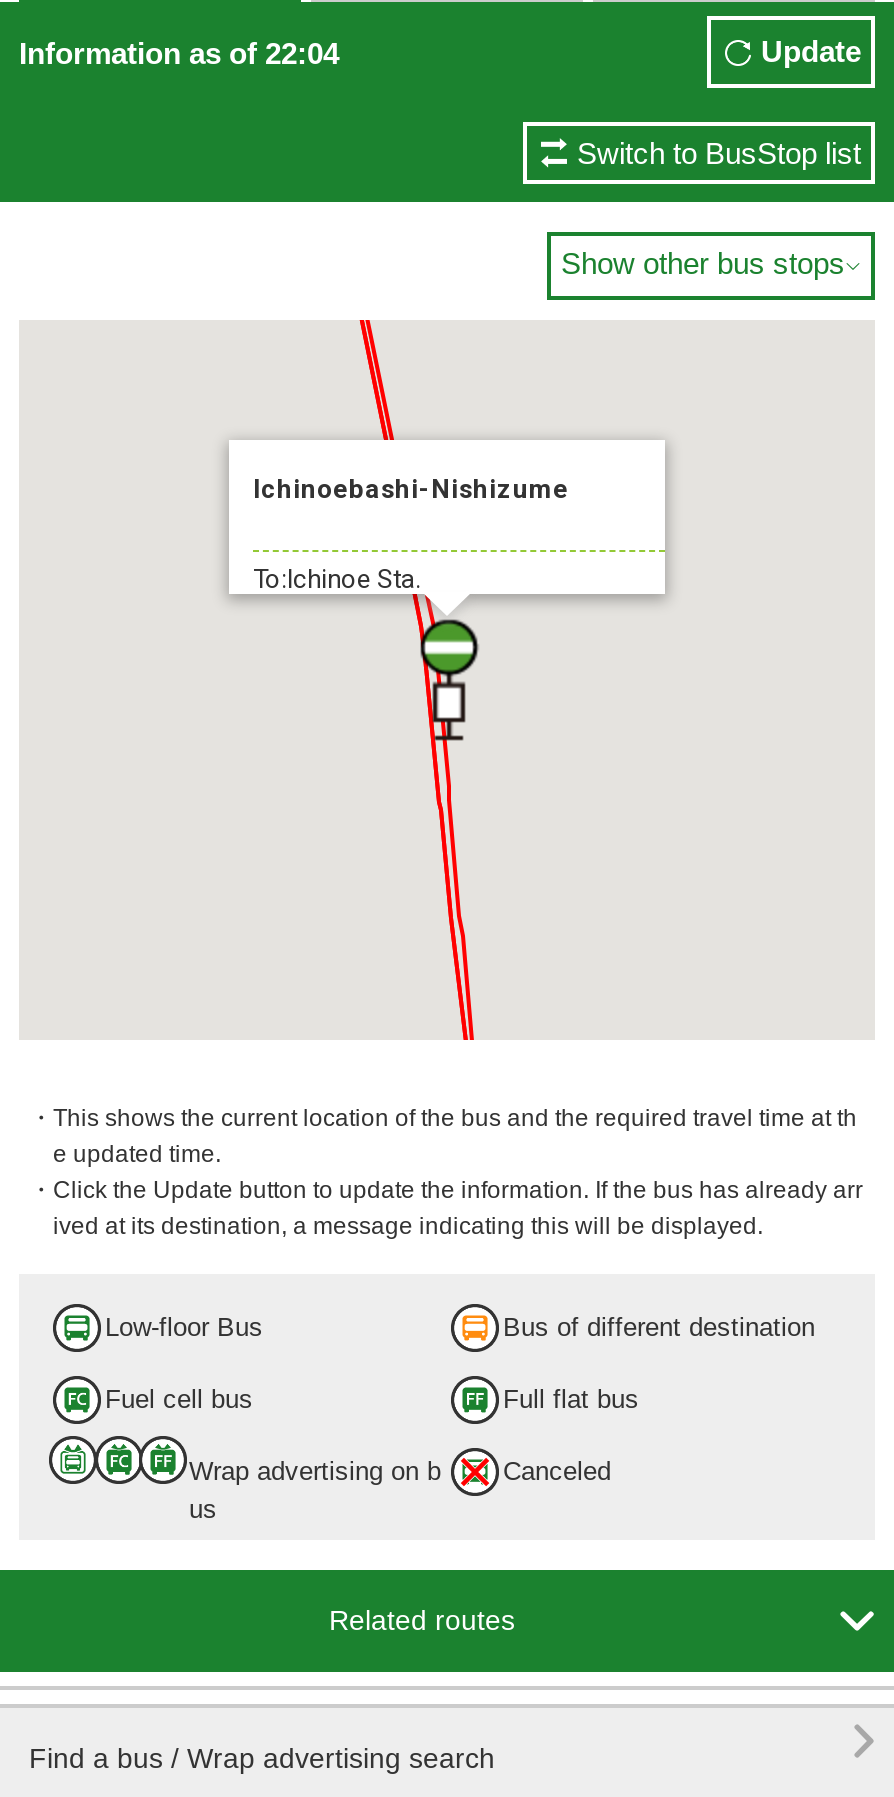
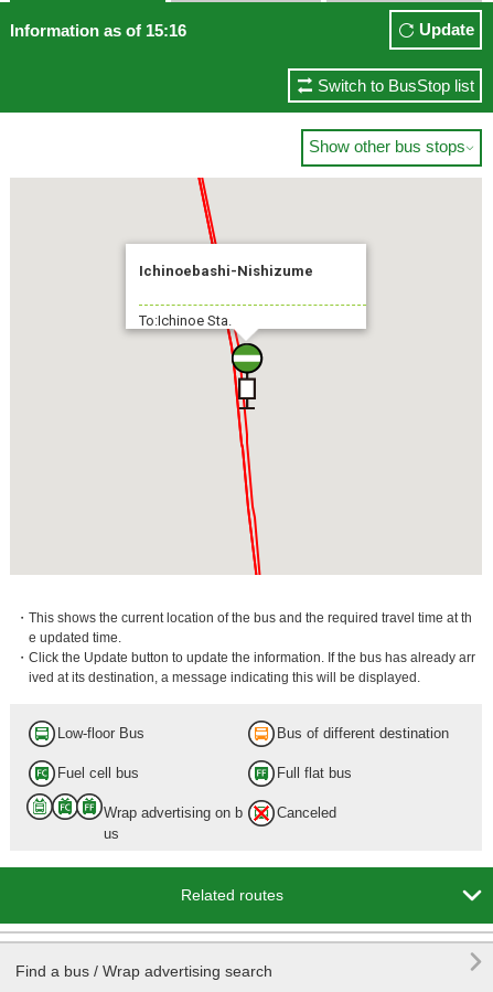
[19,36,339,70] Information as of 22:04 -> [10,21,186,40] Information as of 15:16

